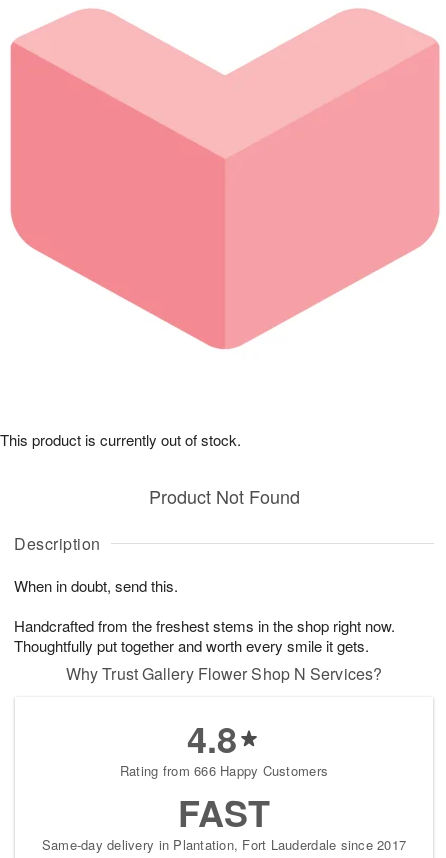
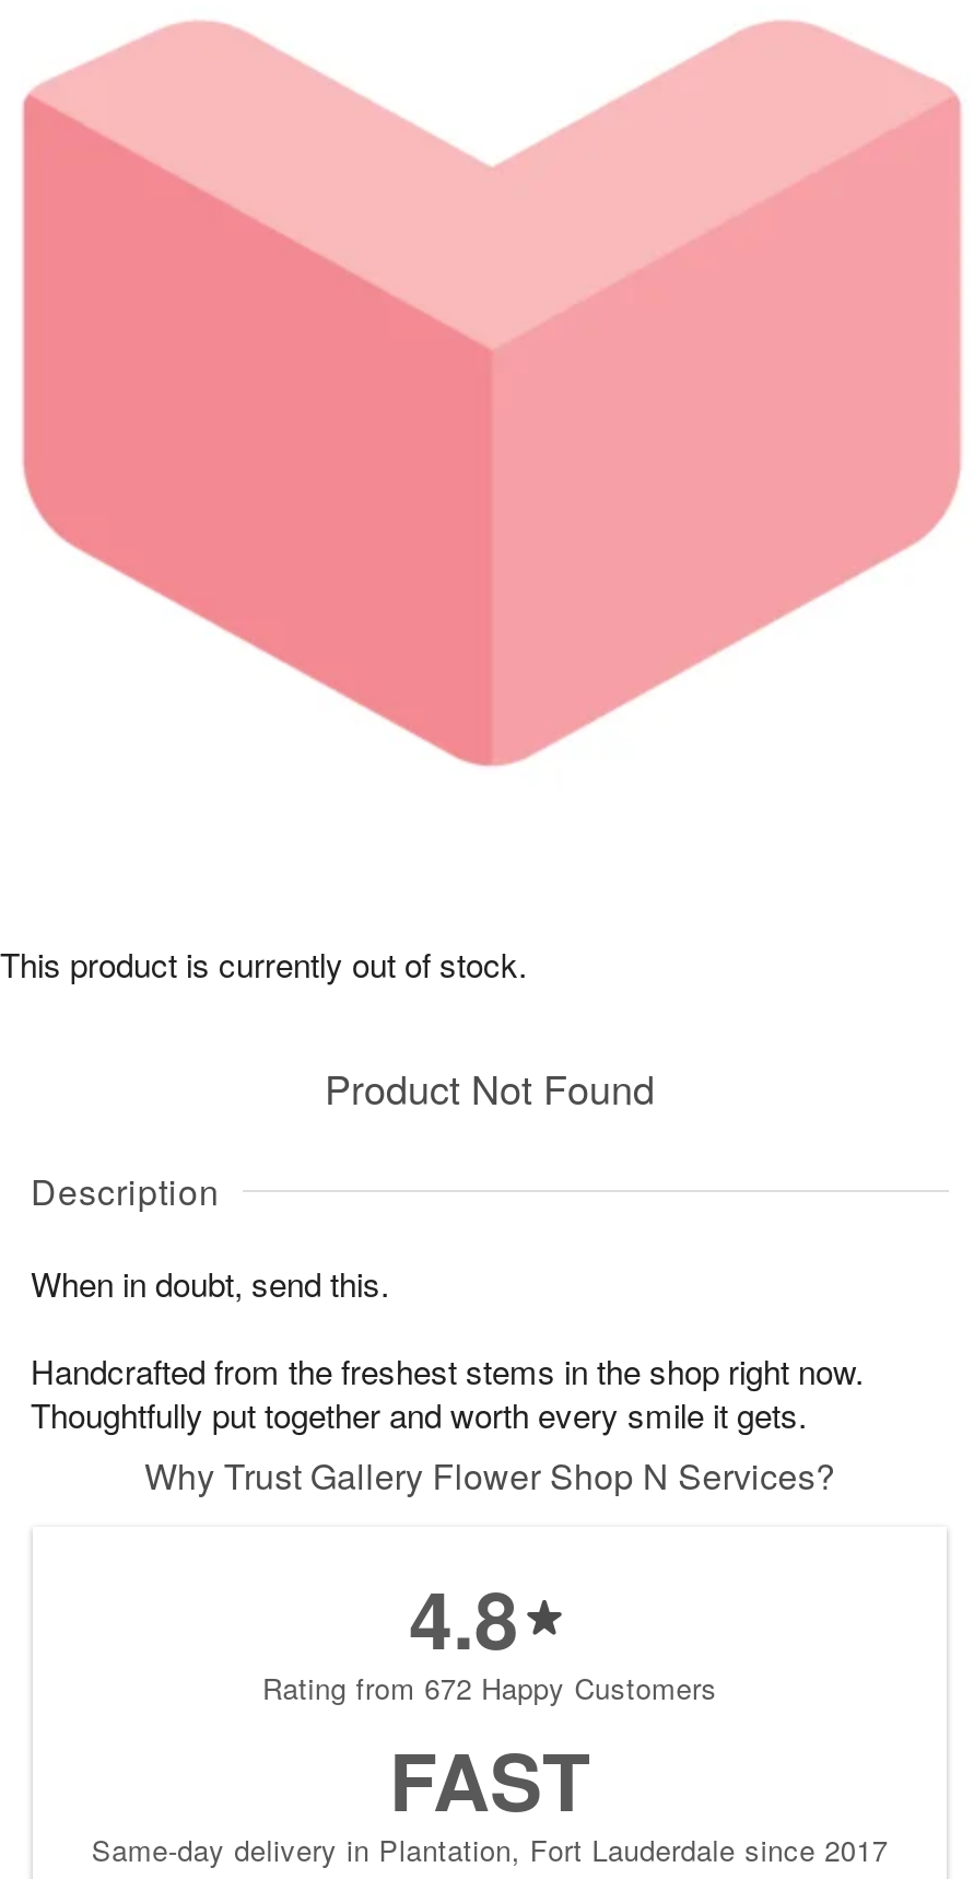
[120,761,328,780] Rating from 666 Happy Customers -> [262,1667,717,1708] Rating from 672 Happy Customers

